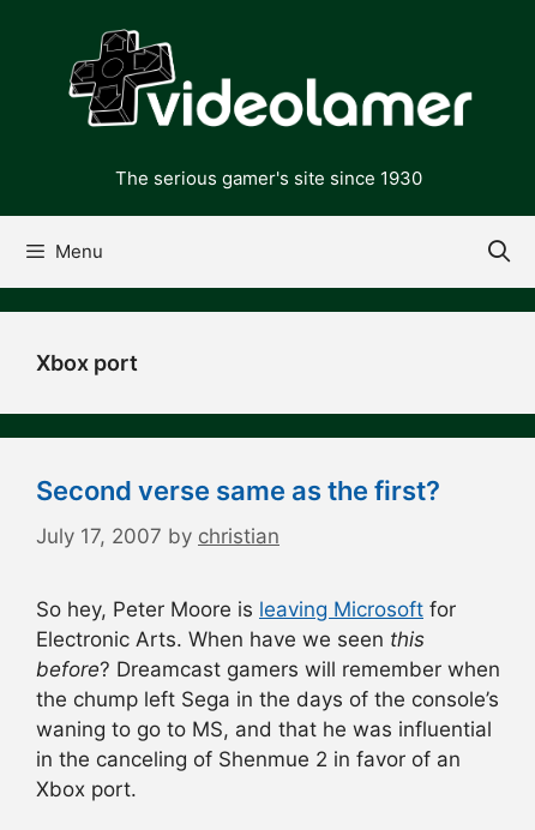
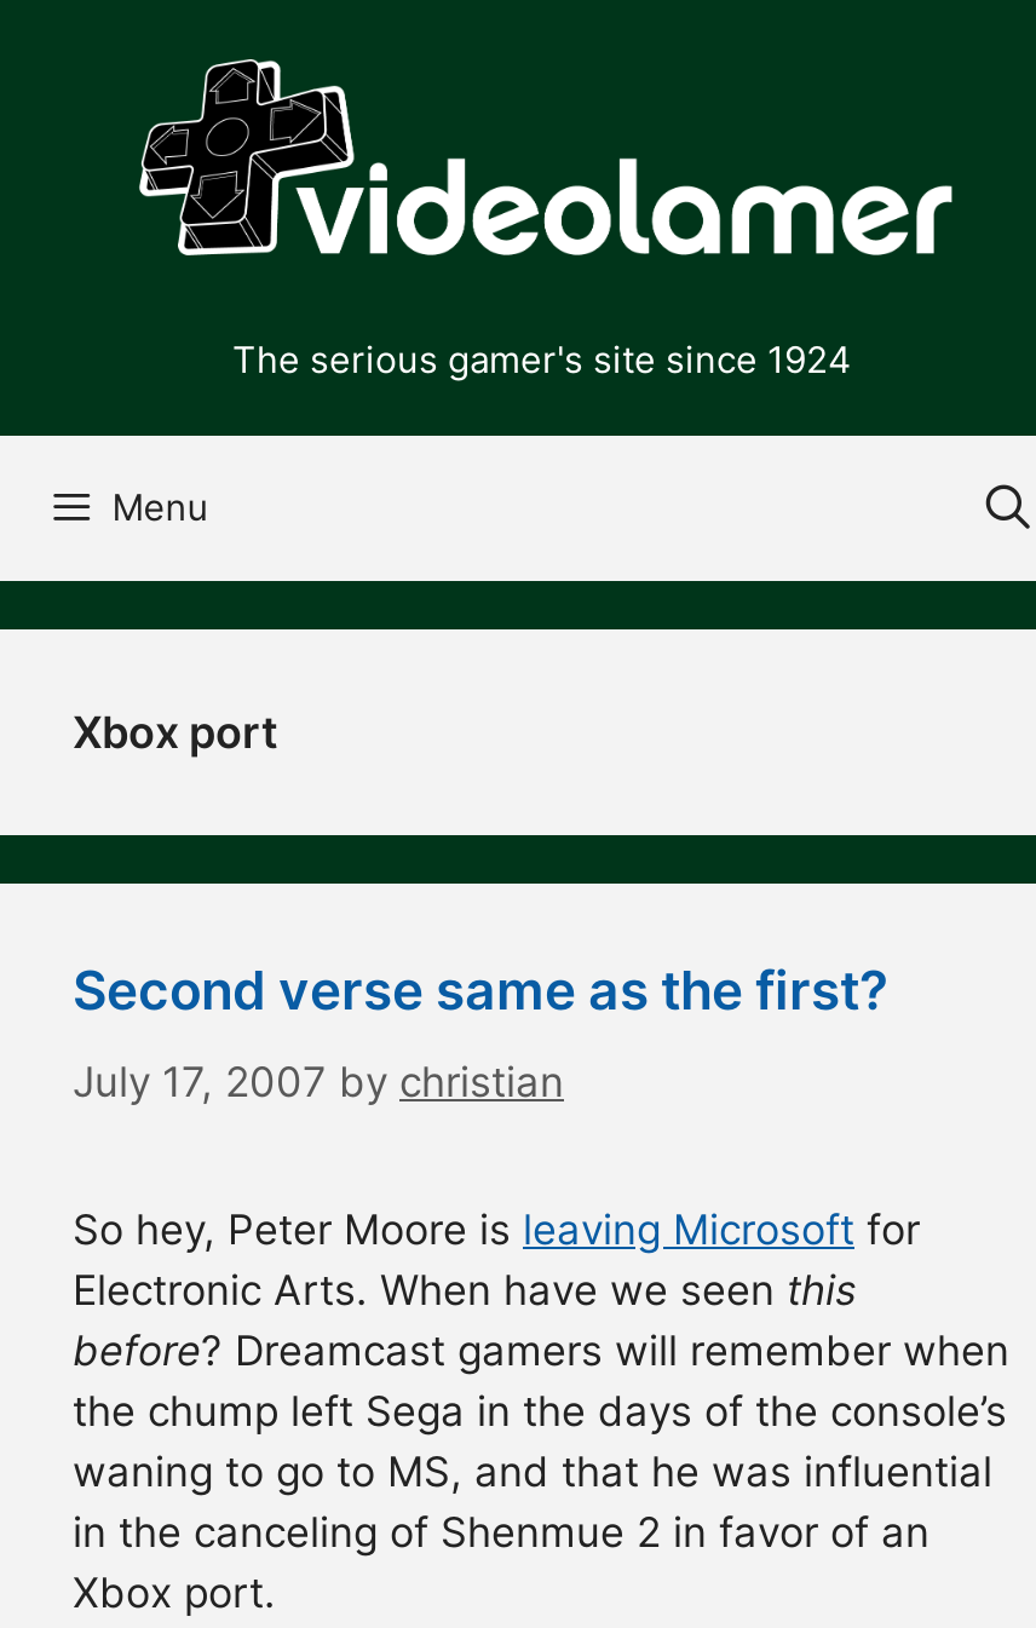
[115,167,422,190] The serious gamer's site since 1930 -> [232,337,852,383] The serious gamer's site since 1924

